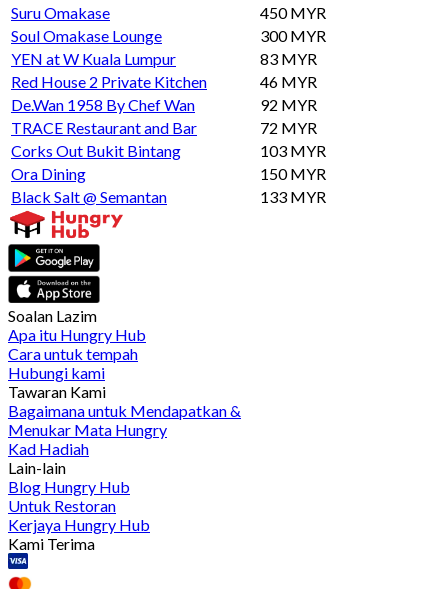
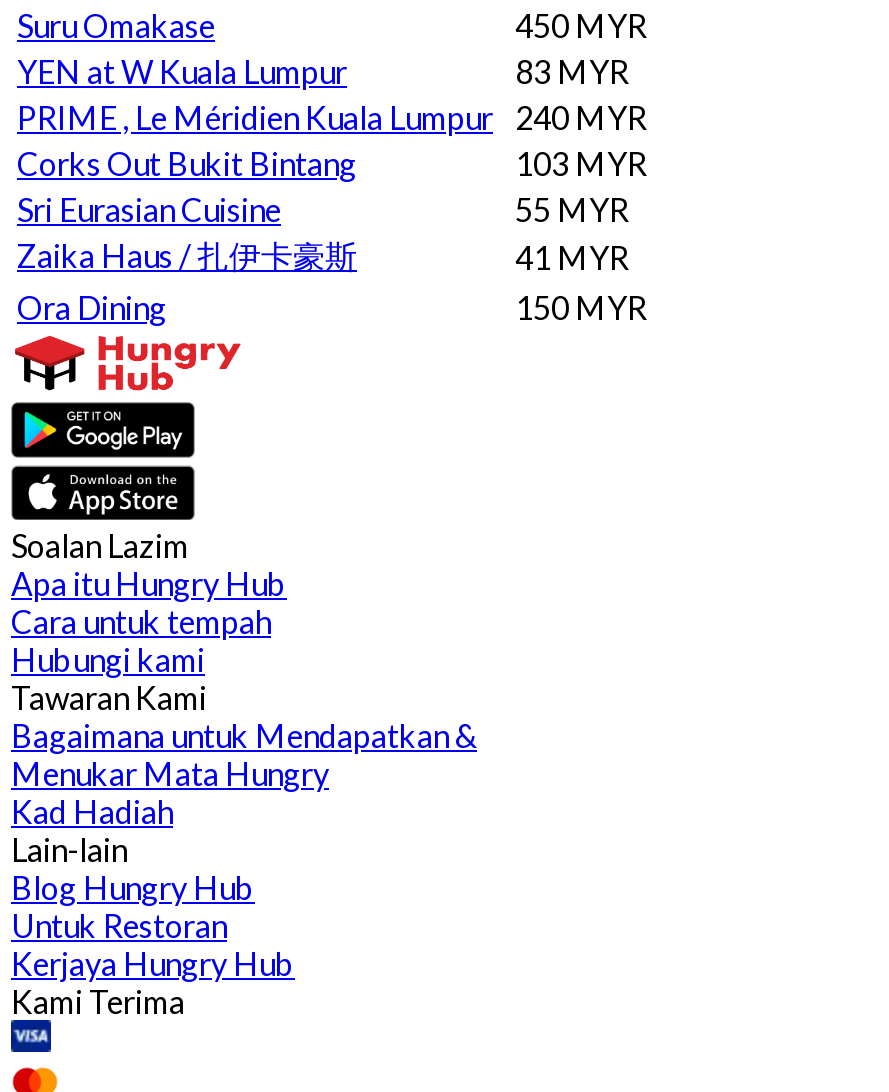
[11,25,326,44] Soul Omakase Lounge | 300 MYR -> none
[11,71,317,136] Red House 2 Private Kitchen | 46 MYR | De.Wan 1958 By Chef Wan | 92 MYR | TRACE Restaurant and Bar | 72 MYR -> [17,97,647,135] PRIME , Le Méridien Kuala Lumpur 240 MYR
moved [11,140,326,159] -> [17,143,647,181]: Corks Out Bukit Bintang | 103 MYR
none -> [17,189,629,275] Sri Eurasian Cuisine | 55 MYR | Zaika Haus / 扎伊卡豪斯 | 41 MYR
[11,186,326,205] Black Salt @ Semantan | 133 MYR -> none

